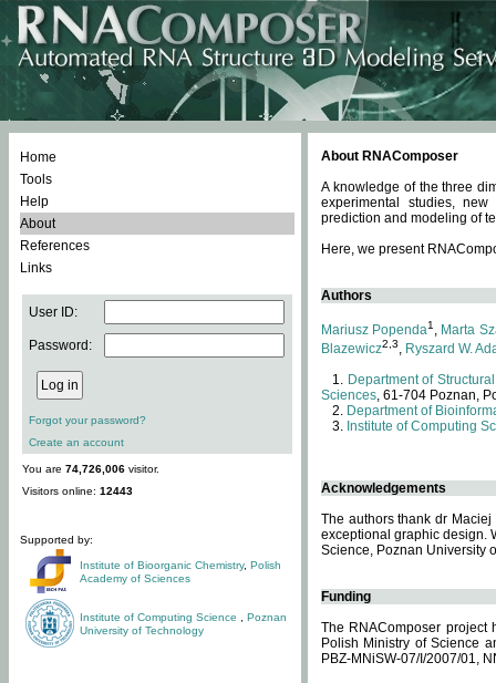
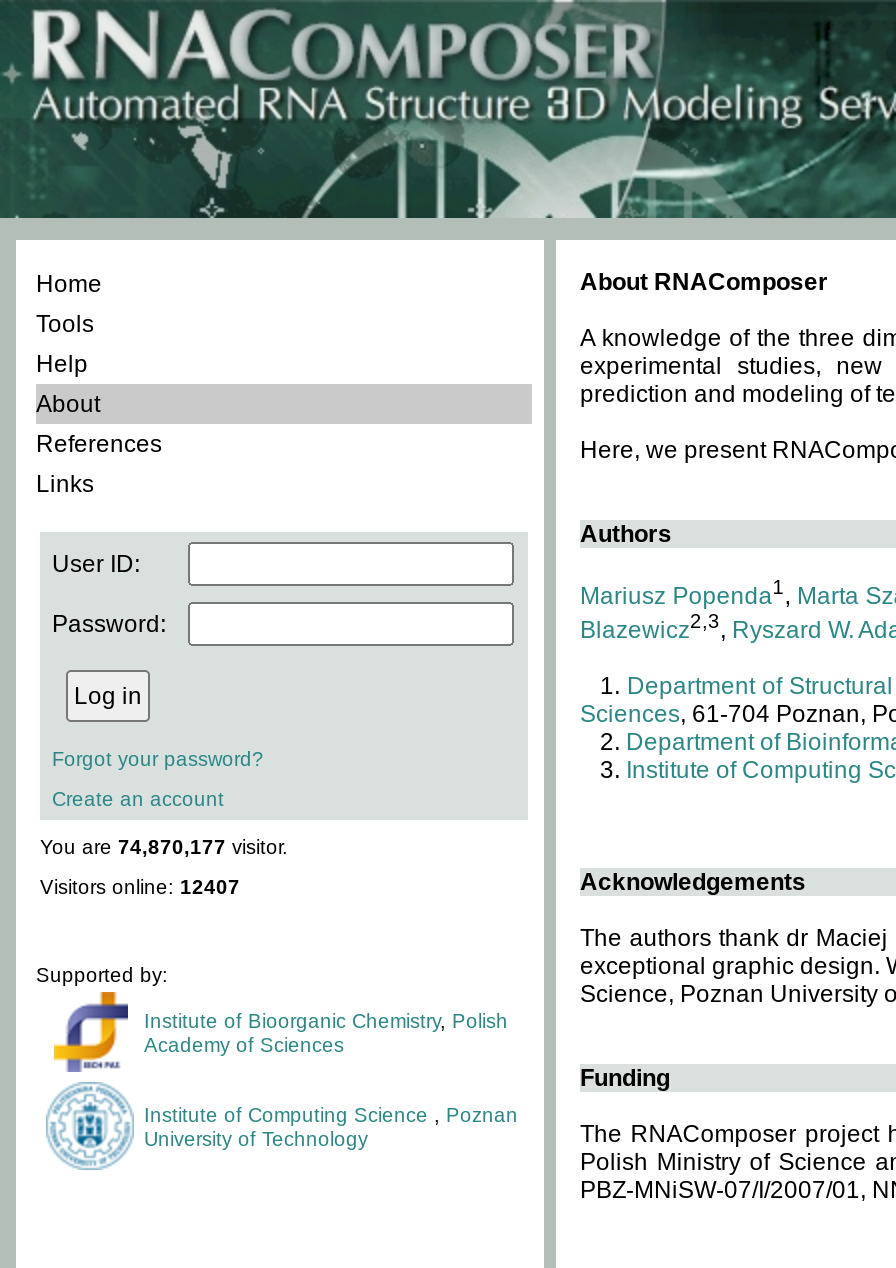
[22,463,159,475] You are 74,726,006 visitor. -> [40,836,288,858] You are 74,870,177 visitor.
[22,485,133,497] Visitors online: 12443 -> [40,876,240,898] Visitors online: 12407

